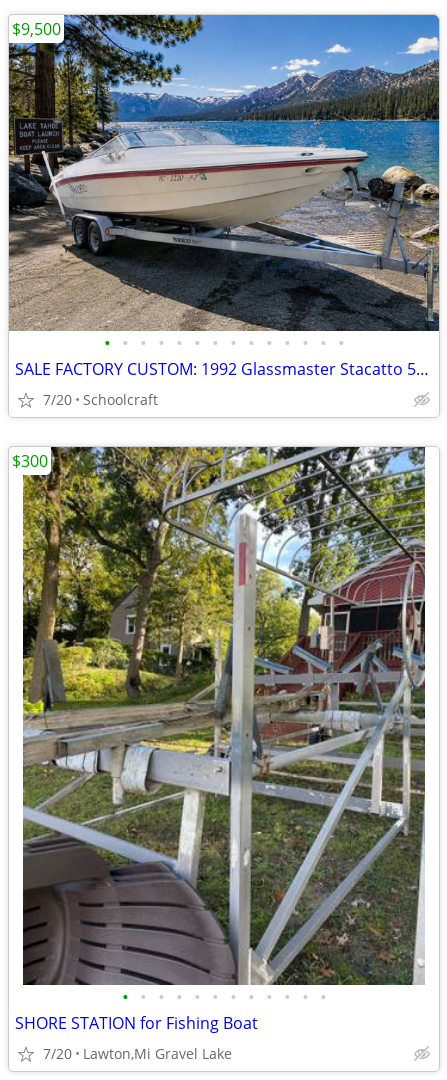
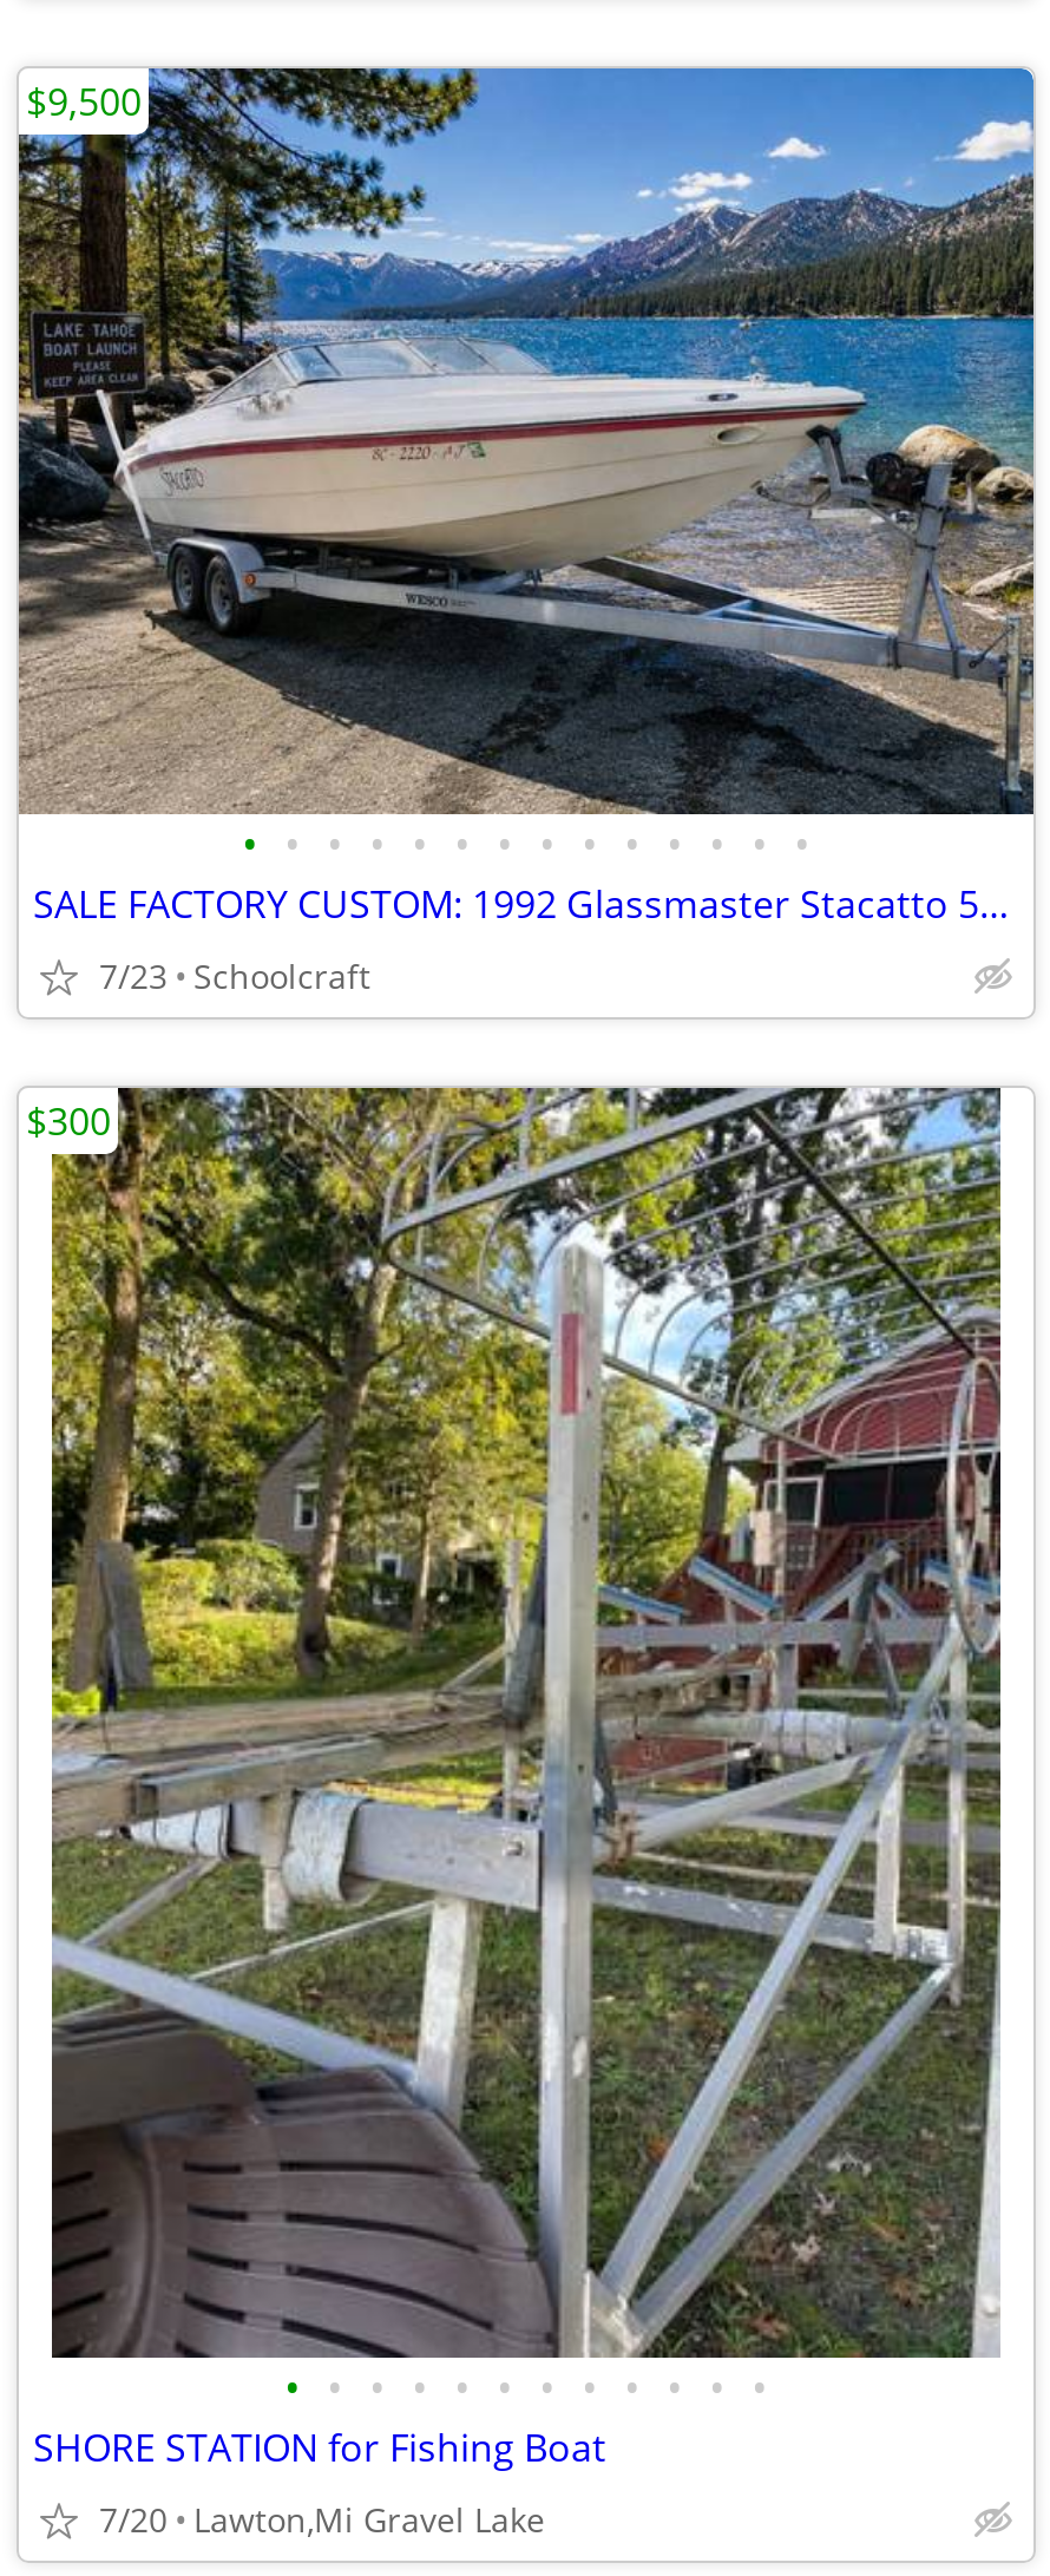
[43,390,158,409] 7/20 Schoolcraft -> [99,953,370,998] 7/23 Schoolcraft

